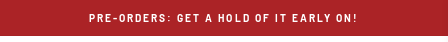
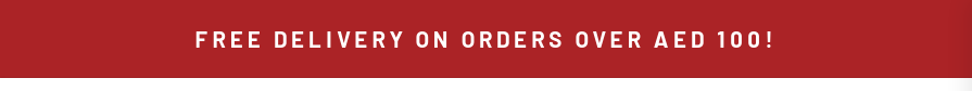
[89,12,359,24] PRE-ORDERS: GET A HOLD OF IT EARLY ON! -> [195,26,778,52] FREE DELIVERY ON ORDERS OVER AED 100!

